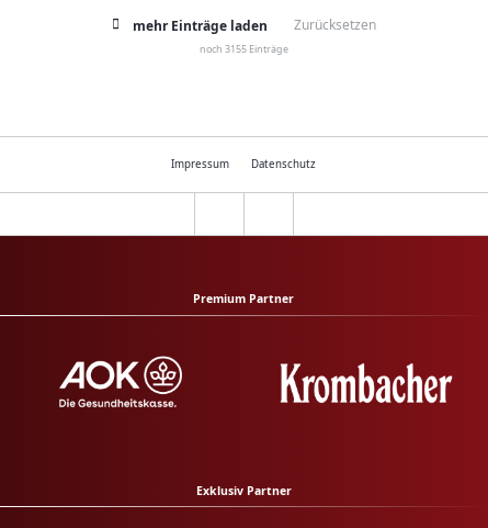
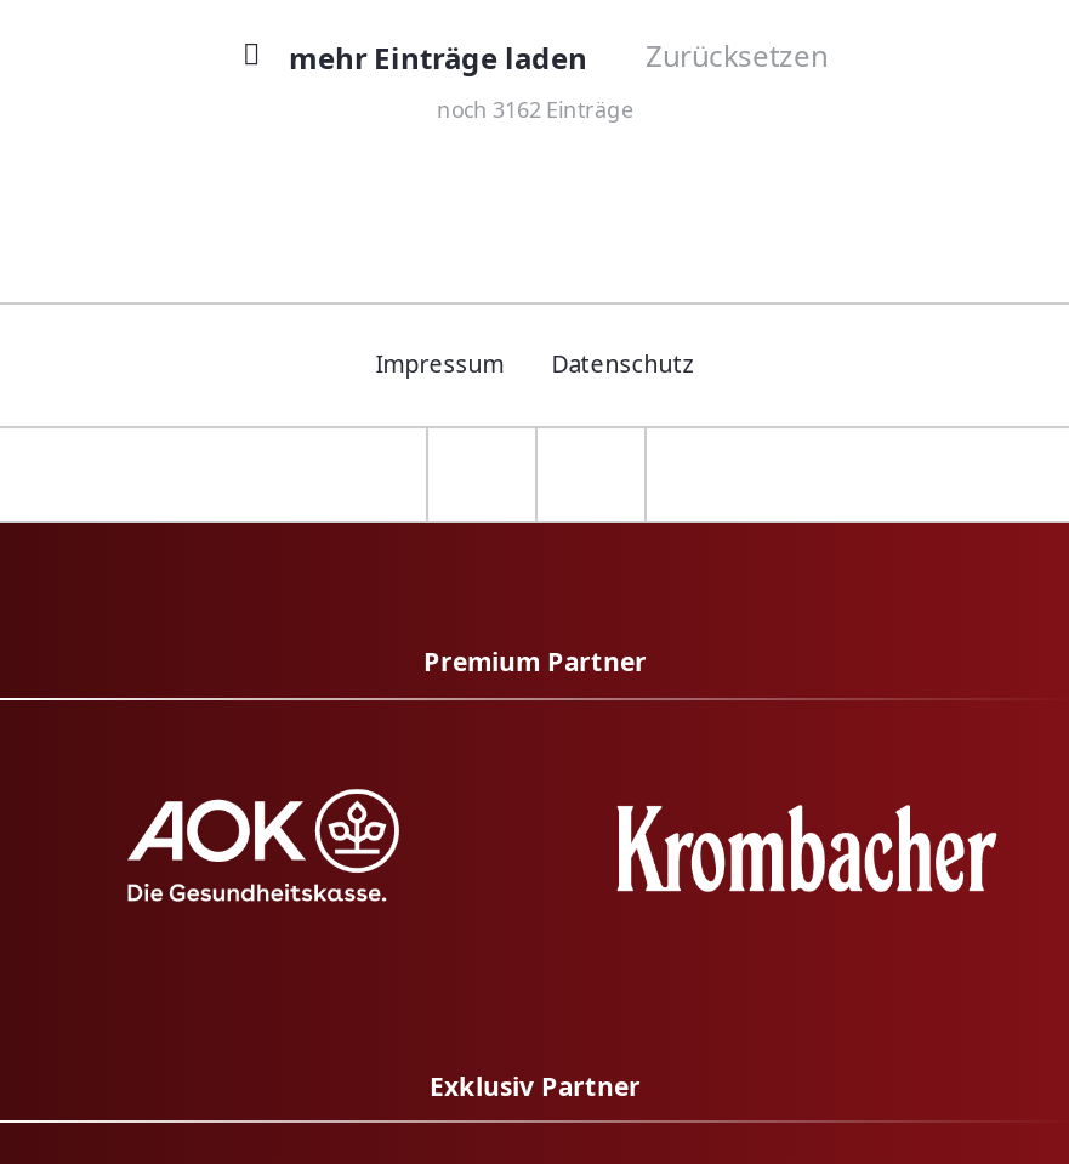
[199,42,288,56] noch 3155 Einträge -> [437,94,633,126] noch 3162 Einträge

